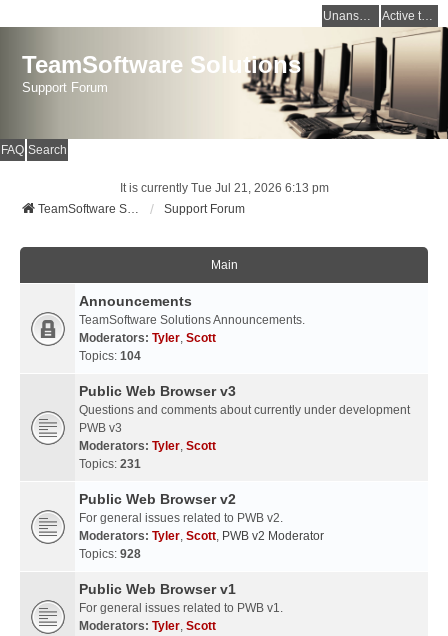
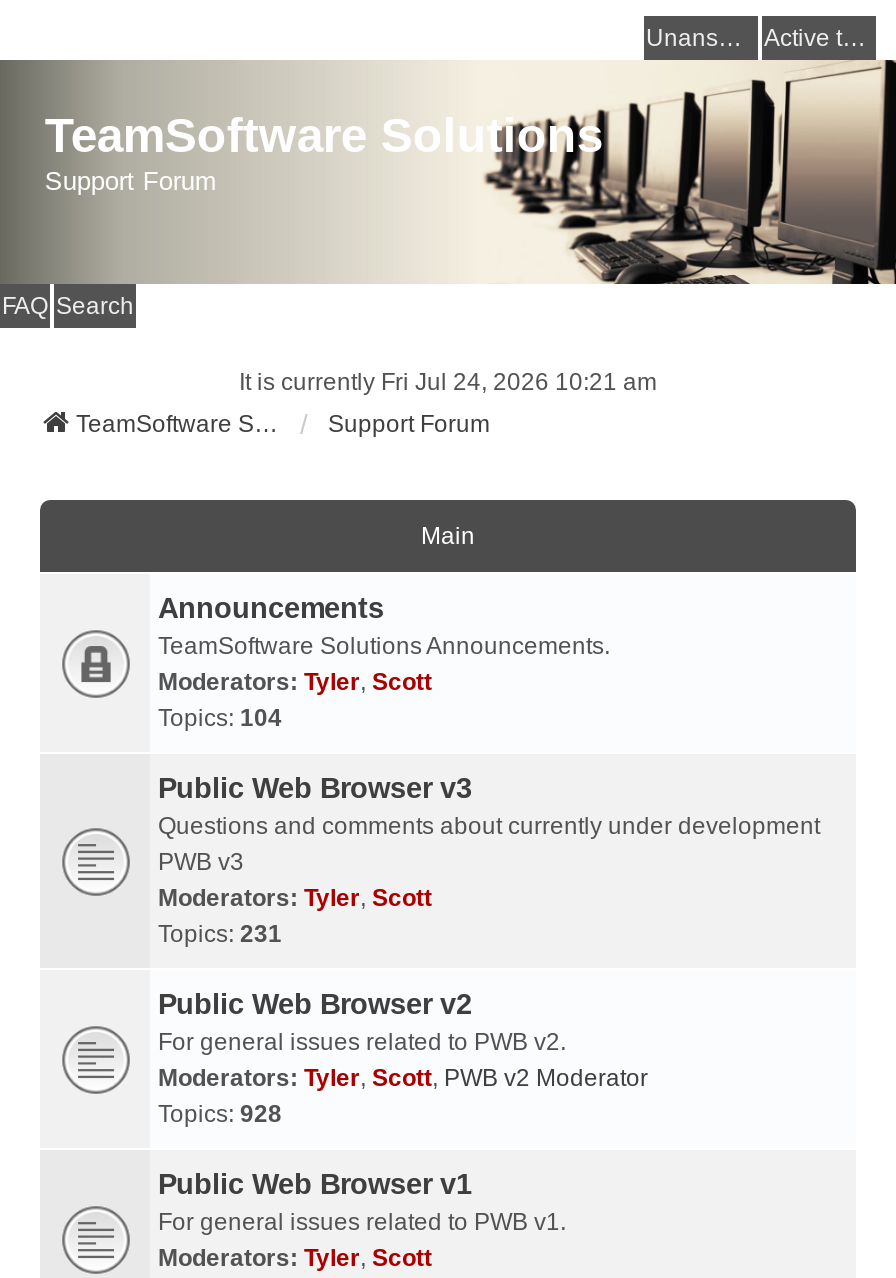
[119,181,328,195] It is currently Tue Jul 21, 2026 6:13 pm -> [239,368,657,396] It is currently Fri Jul 24, 2026 10:21 am

